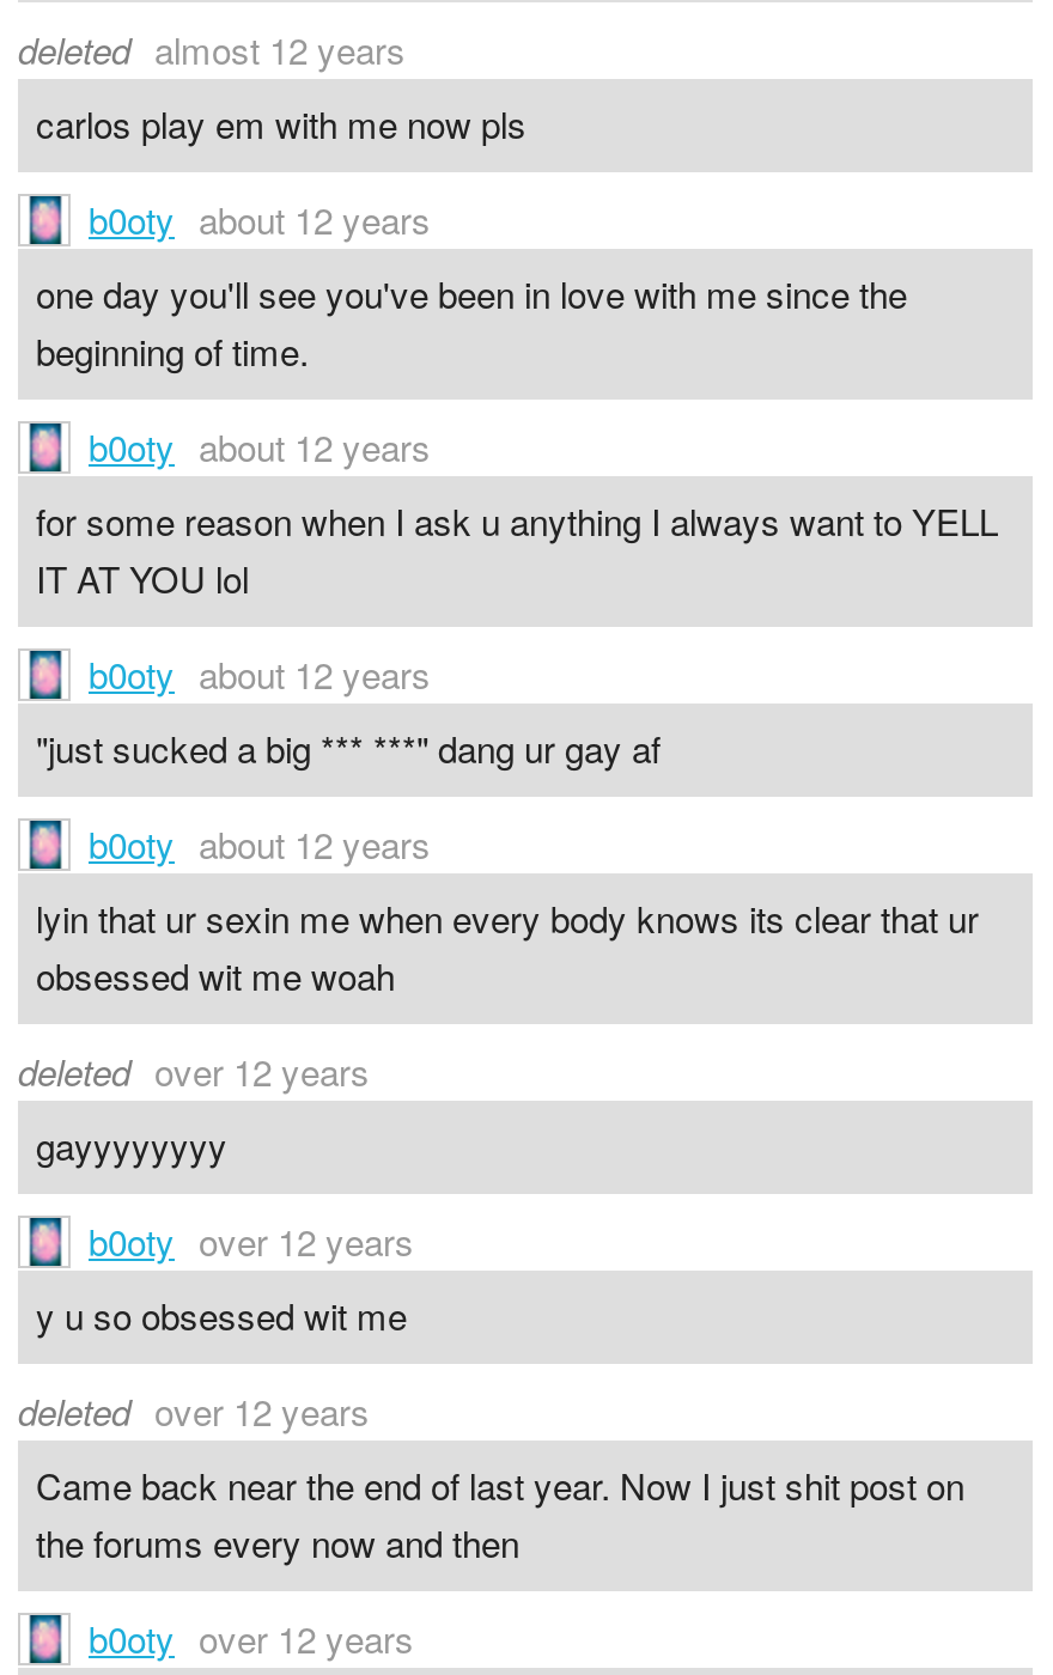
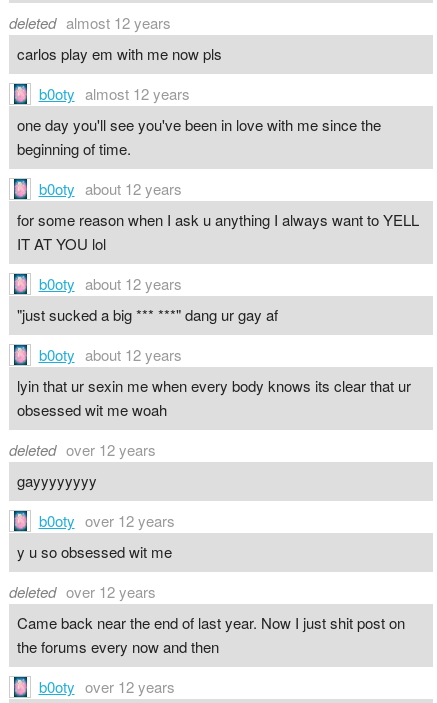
[89,194,431,244] b0oty about 12 years -> [38,83,189,104] b0oty almost 12 years

